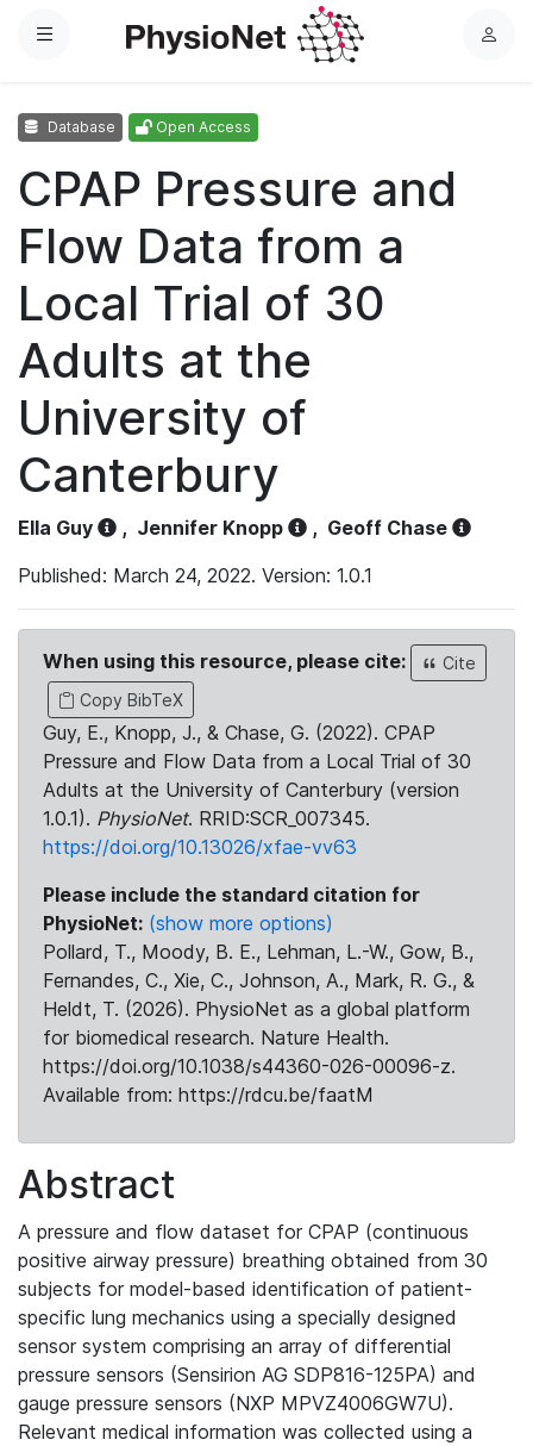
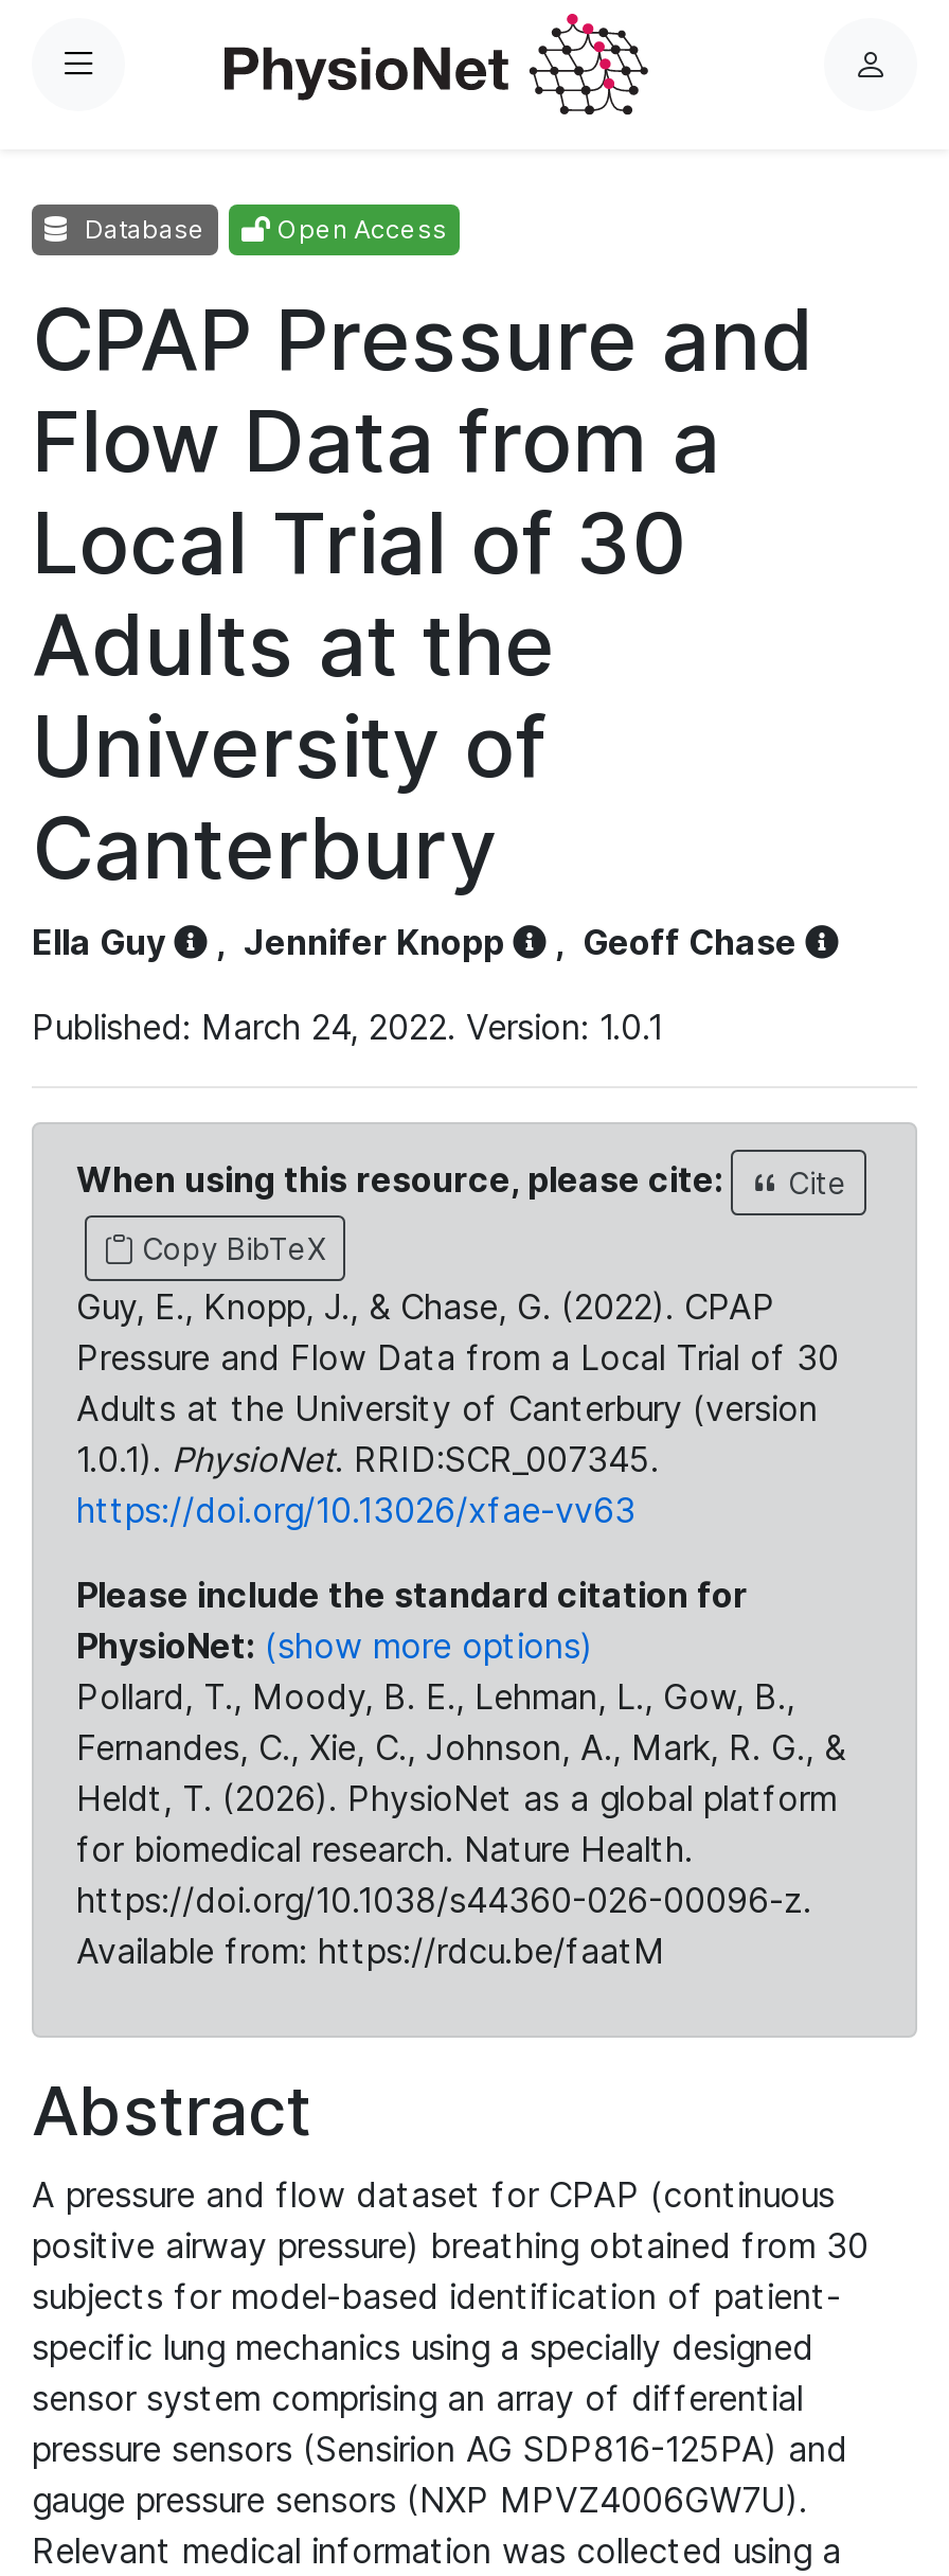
[43,940,474,964] Pollard, T., Moody, B. E., Lehman, L.-W., Gow, B., -> [76,1675,794,1718] Pollard, T., Moody, B. E., Lehman, L., Gow, B.,

